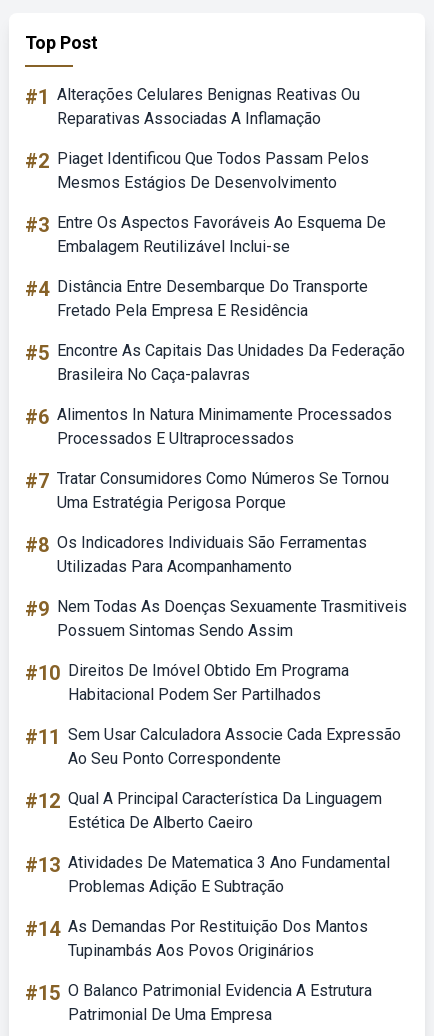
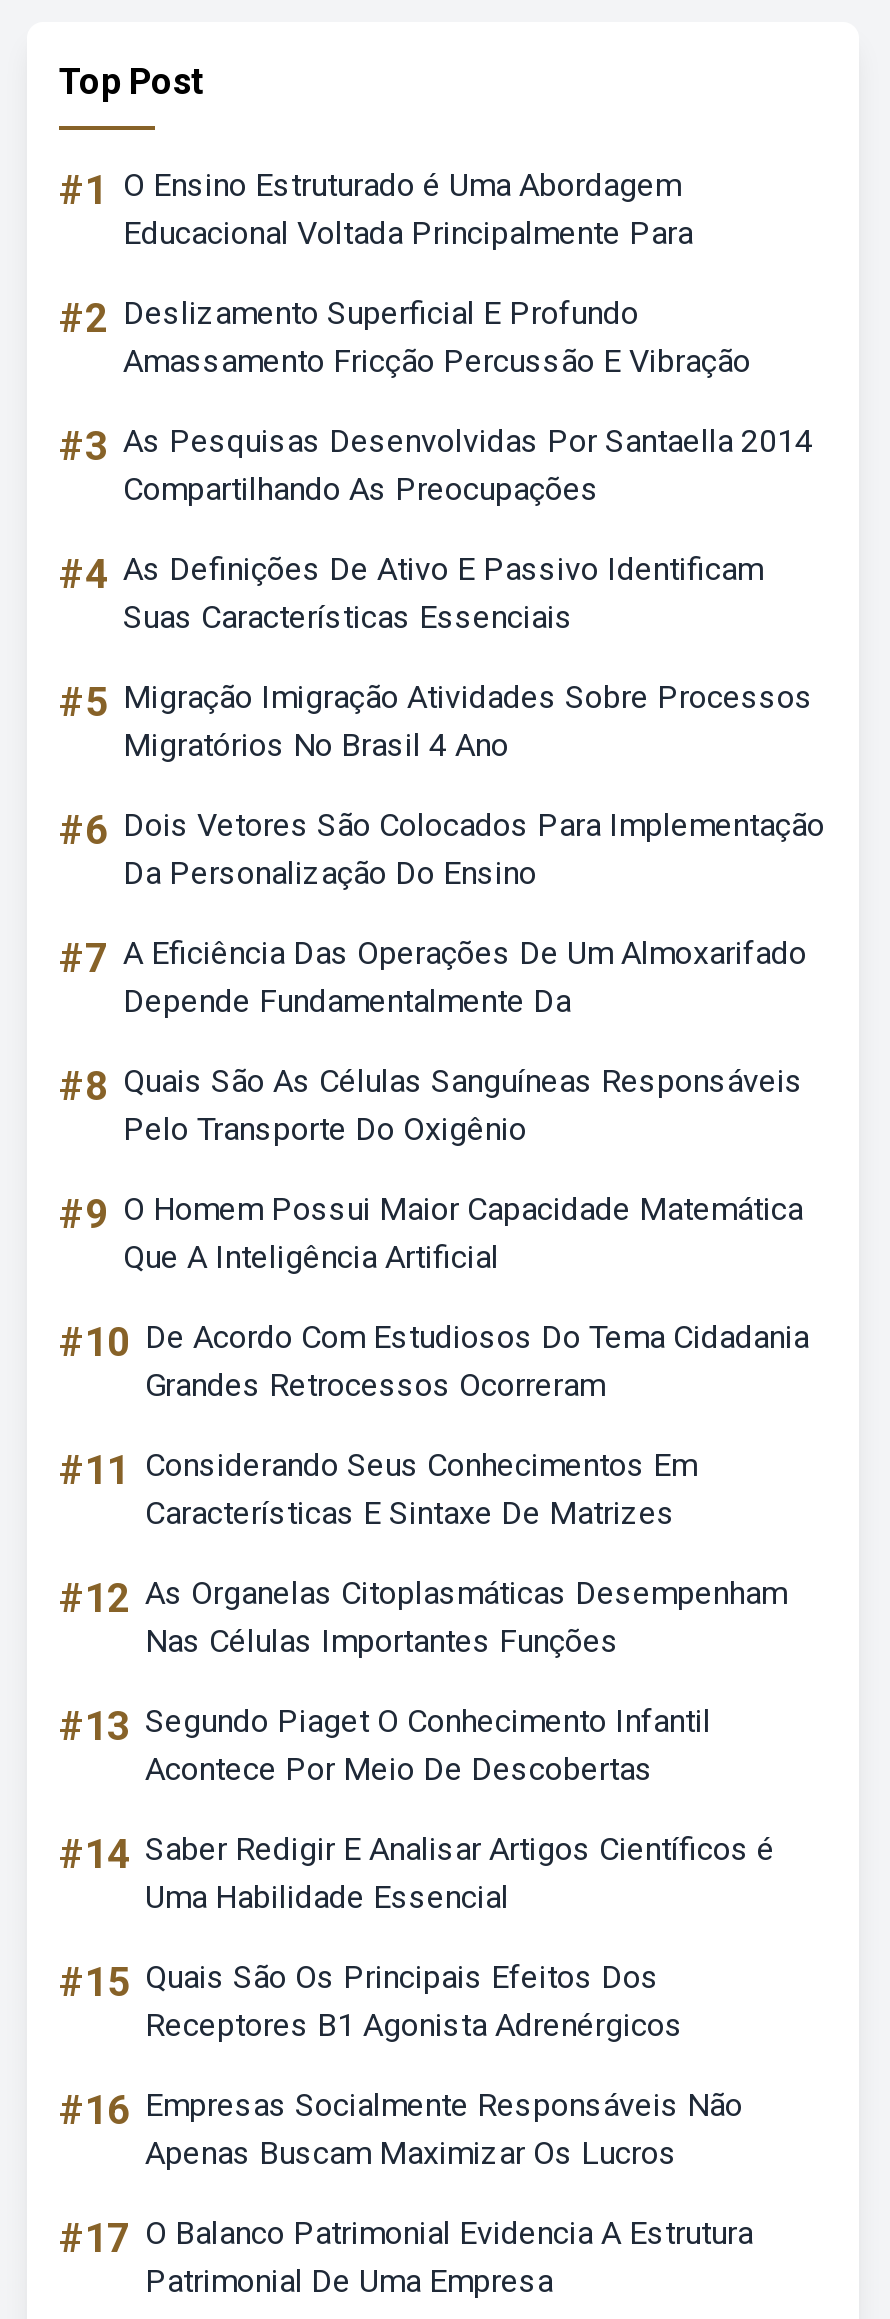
[25,85,407,1005] #1 Alterações Celulares Benignas Reativas Ou | Reparativas Associadas A Inflamação | #2 Piaget Identificou Que Todos Passam Pelos | Mesmos Estágios De Desenvolvimento | #3 Entre Os Aspectos Favoráveis Ao Esquema De | Embalagem Reutilizável Inclui-se | #4 Distância Entre Desembarque Do Transporte | Fretado Pela Empresa E Residência | #5 Encontre As Capitais Das Unidades Da Federação | Brasileira No Caça-palavras | #6 Alimentos In Natura Minimamente Processados | Processados E Ultraprocessados | #7 Tratar Consumidores Como Números Se Tornou | Uma Estratégia Perigosa Porque | #8 Os Indicadores Individuais São Ferramentas | Utilizadas Para Acompanhamento | #9 Nem Todas As Doenças Sexuamente Trasmitiveis | Possuem Sintomas Sendo Assim | #10 Direitos De Imóvel Obtido Em Programa | Habitacional Podem Ser Partilhados | #11 Sem Usar Calculadora Associe Cada Expressão | Ao Seu Ponto Correspondente | #12 Qual A Principal Característica Da Linguagem | Estética De Alberto Caeiro | #13 Atividades De Matematica 3 Ano Fundamental | Problemas Adição E Subtração | #14 As Demandas Por Restituição Dos Mantos | Tupinambás Aos Povos Originários | #15 O Balanco Patrimonial Evidencia A Estrutura -> [59,166,825,2262] #1 O Ensino Estruturado é Uma Abordagem | Educacional Voltada Principalmente Para | #2 Deslizamento Superficial E Profundo | Amassamento Fricção Percussão E Vibração | #3 As Pesquisas Desenvolvidas Por Santaella 2014 | Compartilhando As Preocupações | #4 As Definições De Ativo E Passivo Identificam | Suas Características Essenciais | #5 Migração Imigração Atividades Sobre Processos | Migratórios No Brasil 4 Ano | #6 Dois Vetores São Colocados Para Implementação | Da Personalização Do Ensino | #7 A Eficiência Das Operações De Um Almoxarifado | Depende Fundamentalmente Da | #8 Quais São As Células Sanguíneas Responsáveis | Pelo Transporte Do Oxigênio | #9 O Homem Possui Maior Capacidade Matemática | Que A Inteligência Artificial | #10 De Acordo Com Estudiosos Do Tema Cidadania | Grandes Retrocessos Ocorreram | #11 Considerando Seus Conhecimentos Em | Características E Sintaxe De Matrizes | #12 As Organelas Citoplasmáticas Desempenham | Nas Células Importantes Funções | #13 Segundo Piaget O Conhecimento Infantil | Acontece Por Meio De Descobertas | #14 Saber Redigir E Analisar Artigos Científicos é | Uma Habilidade Essencial | #15 Quais São Os Principais Efeitos Dos | Receptores B1 Agonista Adrenérgicos | #16 Empresas Socialmente Responsáveis Não | Apenas Buscam Maximizar Os Lucros | #17 O Balanco Patrimonial Evidencia A Estrutura

